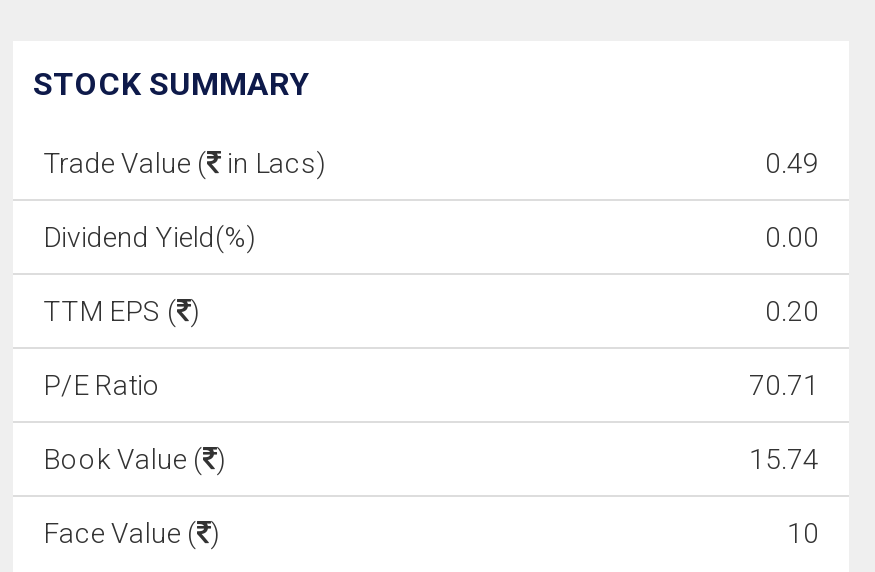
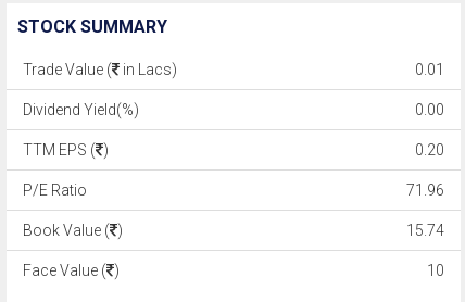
[765,147,819,179] 0.49 -> [415,61,444,78] 0.01
[749,369,819,401] 70.71 -> [406,181,444,199] 71.96

